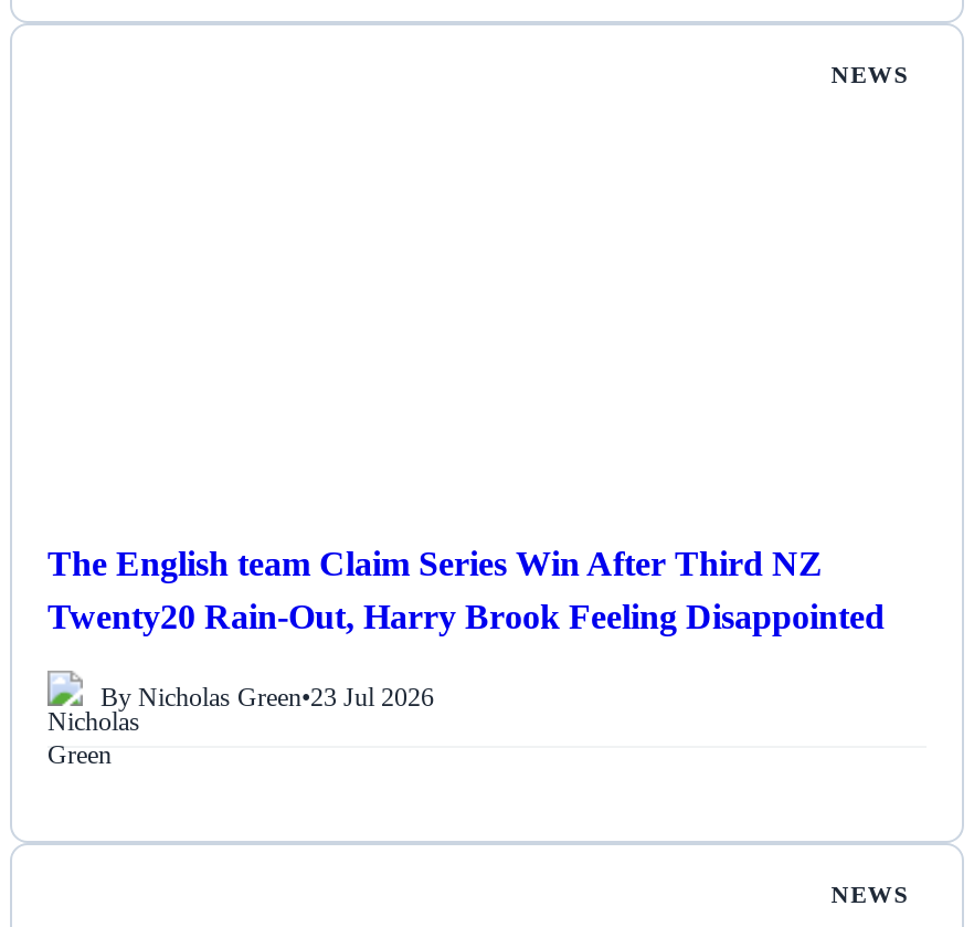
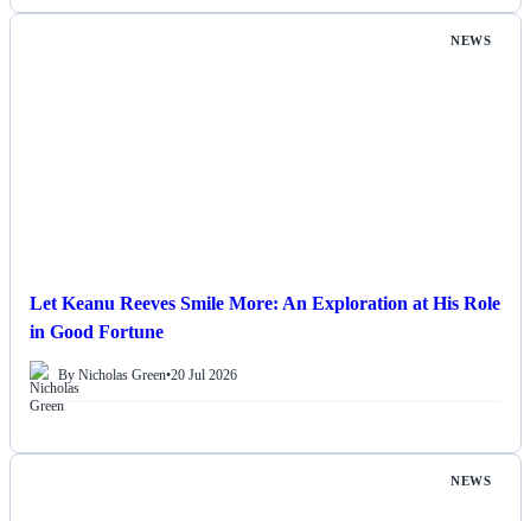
[47,545,885,636] The English team Claim Series Win After Third NZ | Twenty20 Rain-Out, Harry Brook Feeling Disappointed -> [30,293,500,342] Let Keanu Reeves Smile More: An Exploration at His Role | in Good Fortune
[100,681,434,712] By Nicholas Green•23 Jul 2026 -> [58,366,237,383] By Nicholas Green•20 Jul 2026

